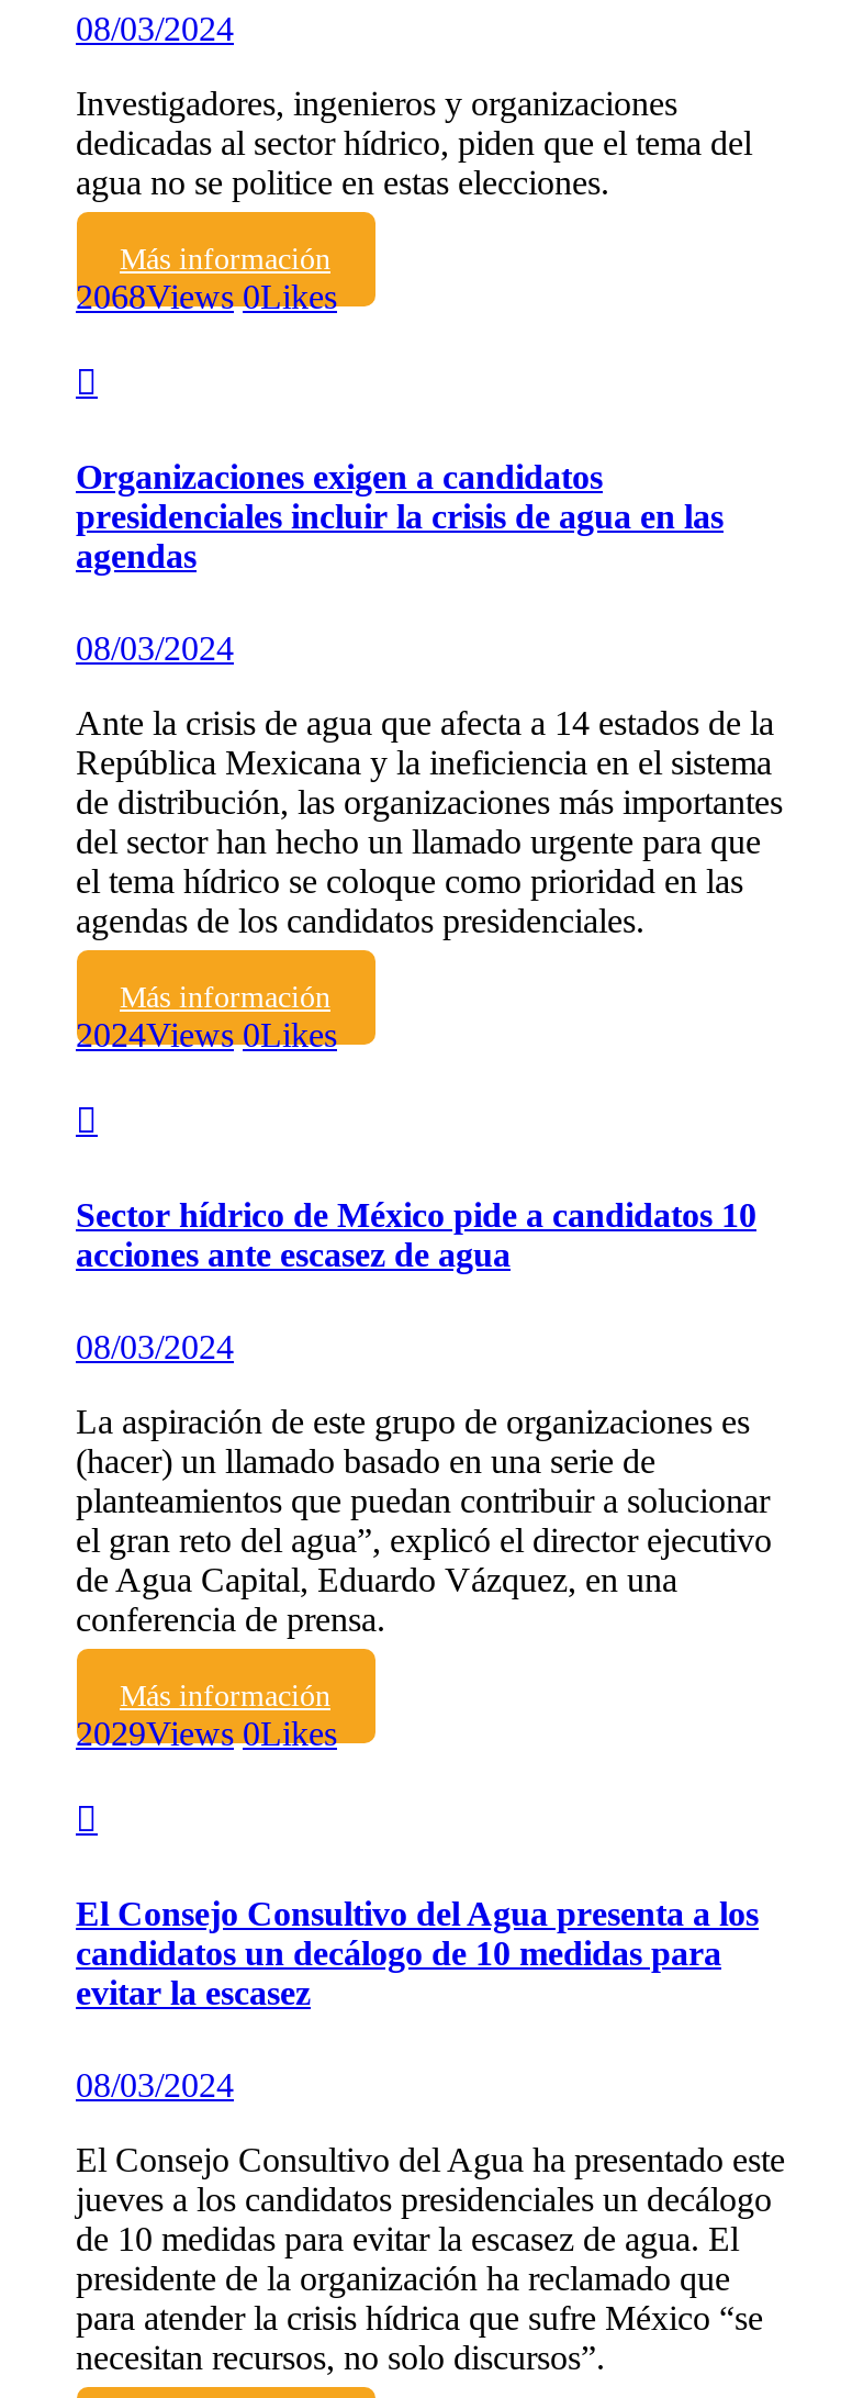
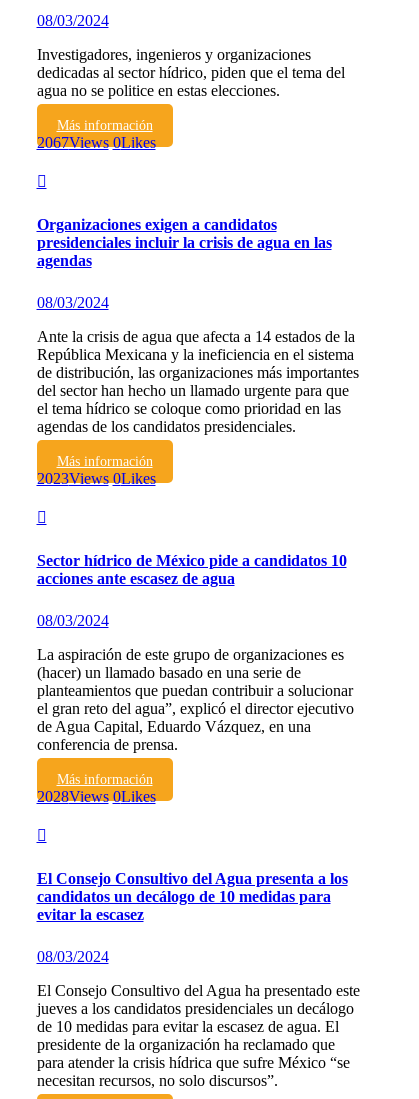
[76,279,337,316] 2068Views 0Likes -> [36,134,155,151] 2067Views 0Likes
[76,1017,337,1054] 2024Views 0Likes -> [36,470,155,487] 2023Views 0Likes
[76,1716,337,1753] 2029Views 0Likes -> [36,788,155,805] 2028Views 0Likes

